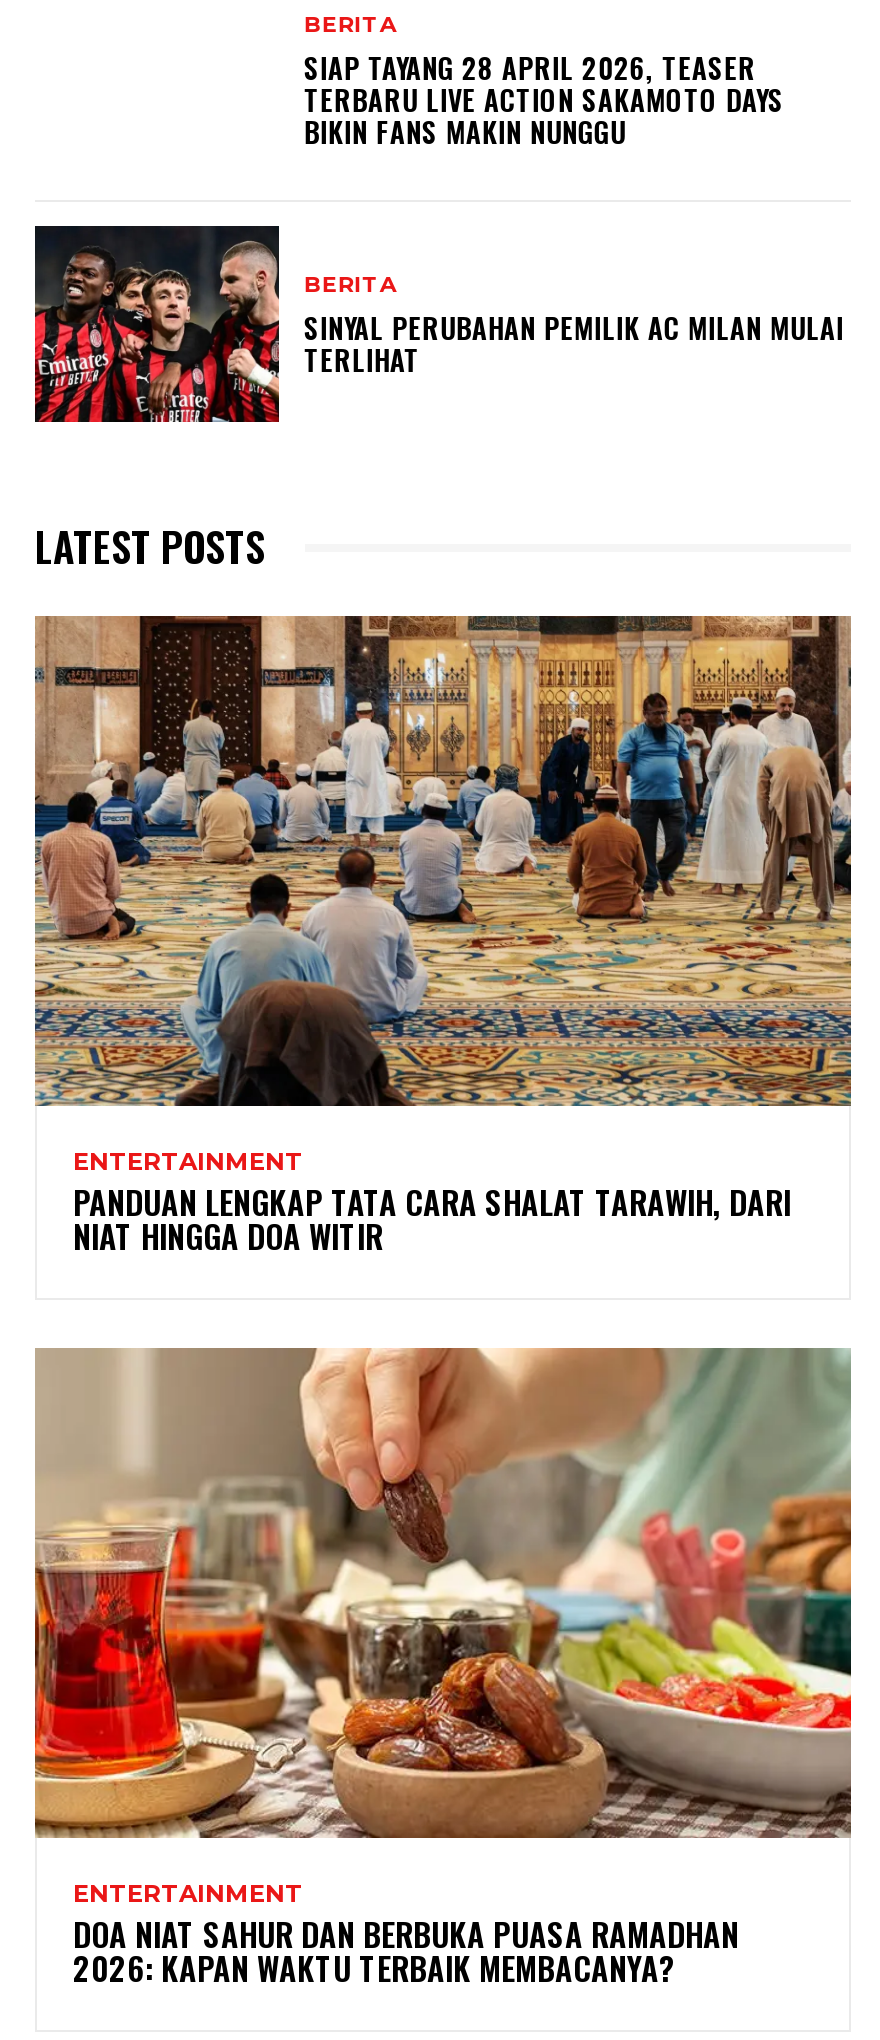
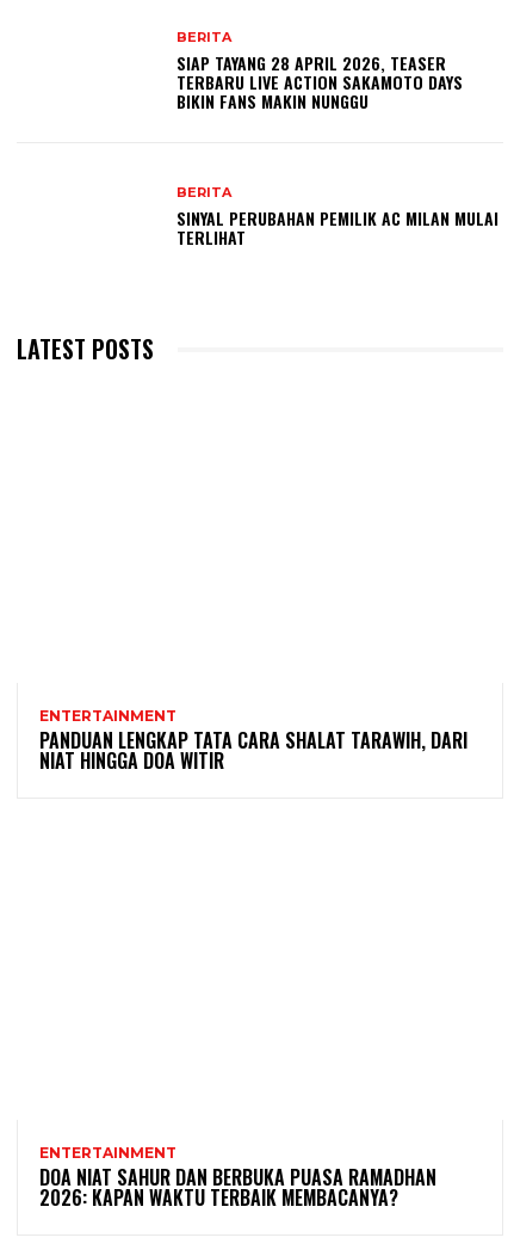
[33,224,281,424] [image] -> none
[33,614,853,1108] [image] -> none
[33,1346,853,1840] [image] -> none

